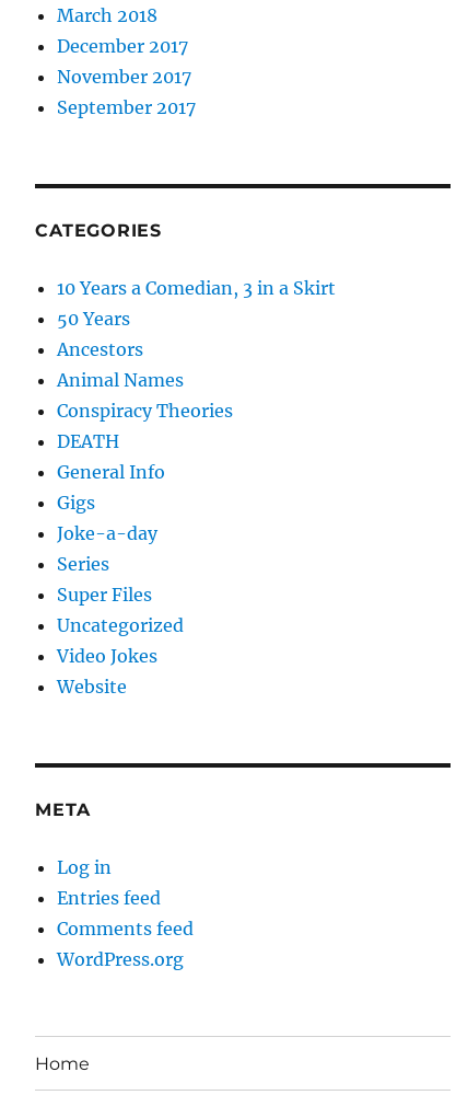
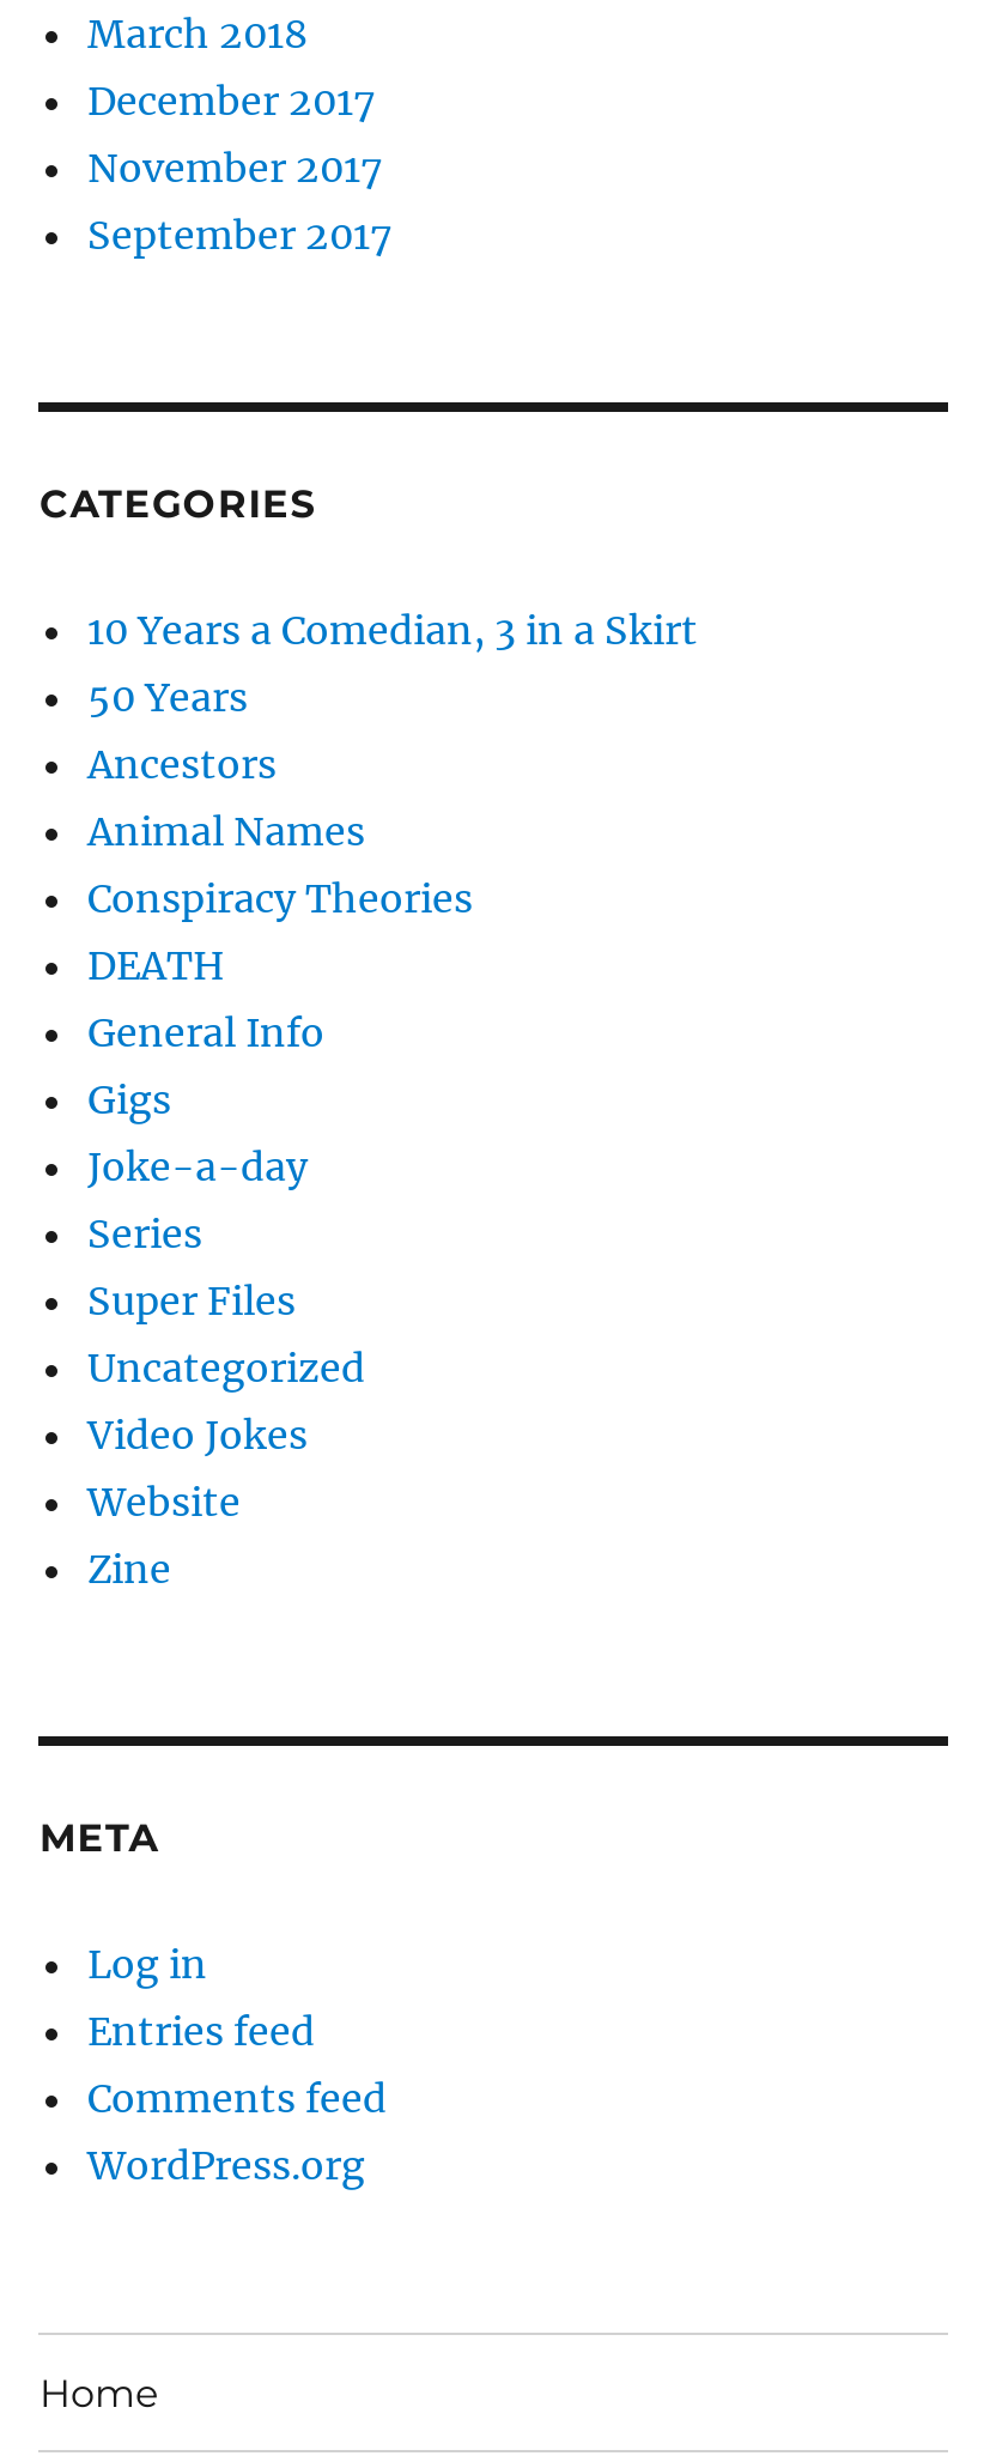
none -> [87,1545,171,1593] Zine

